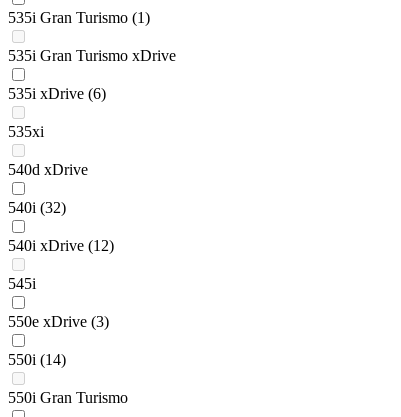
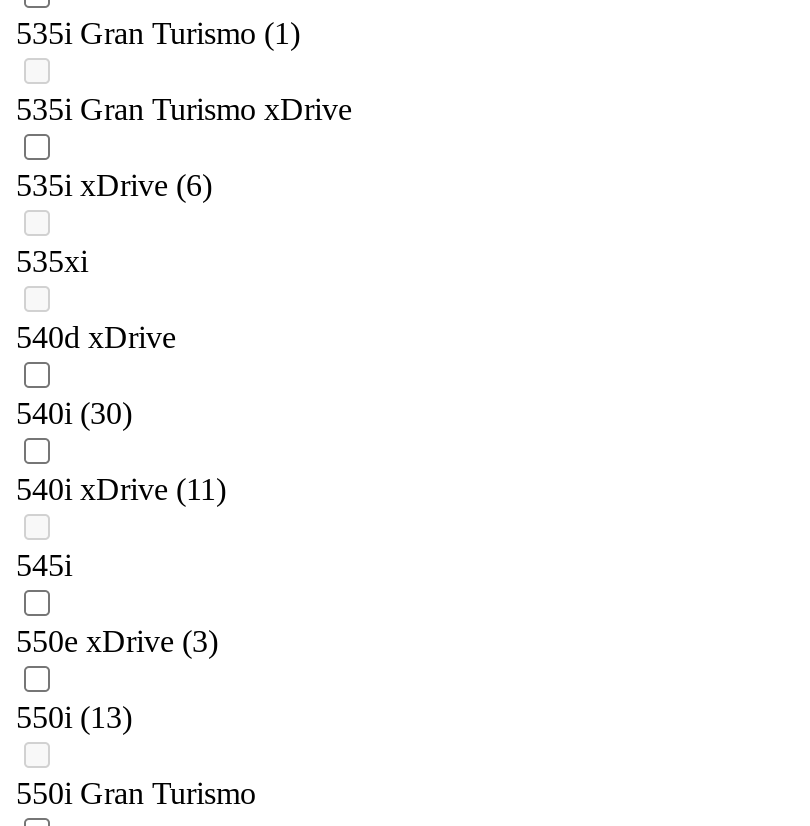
[8,199,66,216] 540i (32) -> [16,397,132,431] 540i (30)
[8,237,114,254] 540i xDrive (12) -> [16,473,226,507] 540i xDrive (11)
[8,351,66,368] 550i (14) -> [16,701,132,735] 550i (13)

